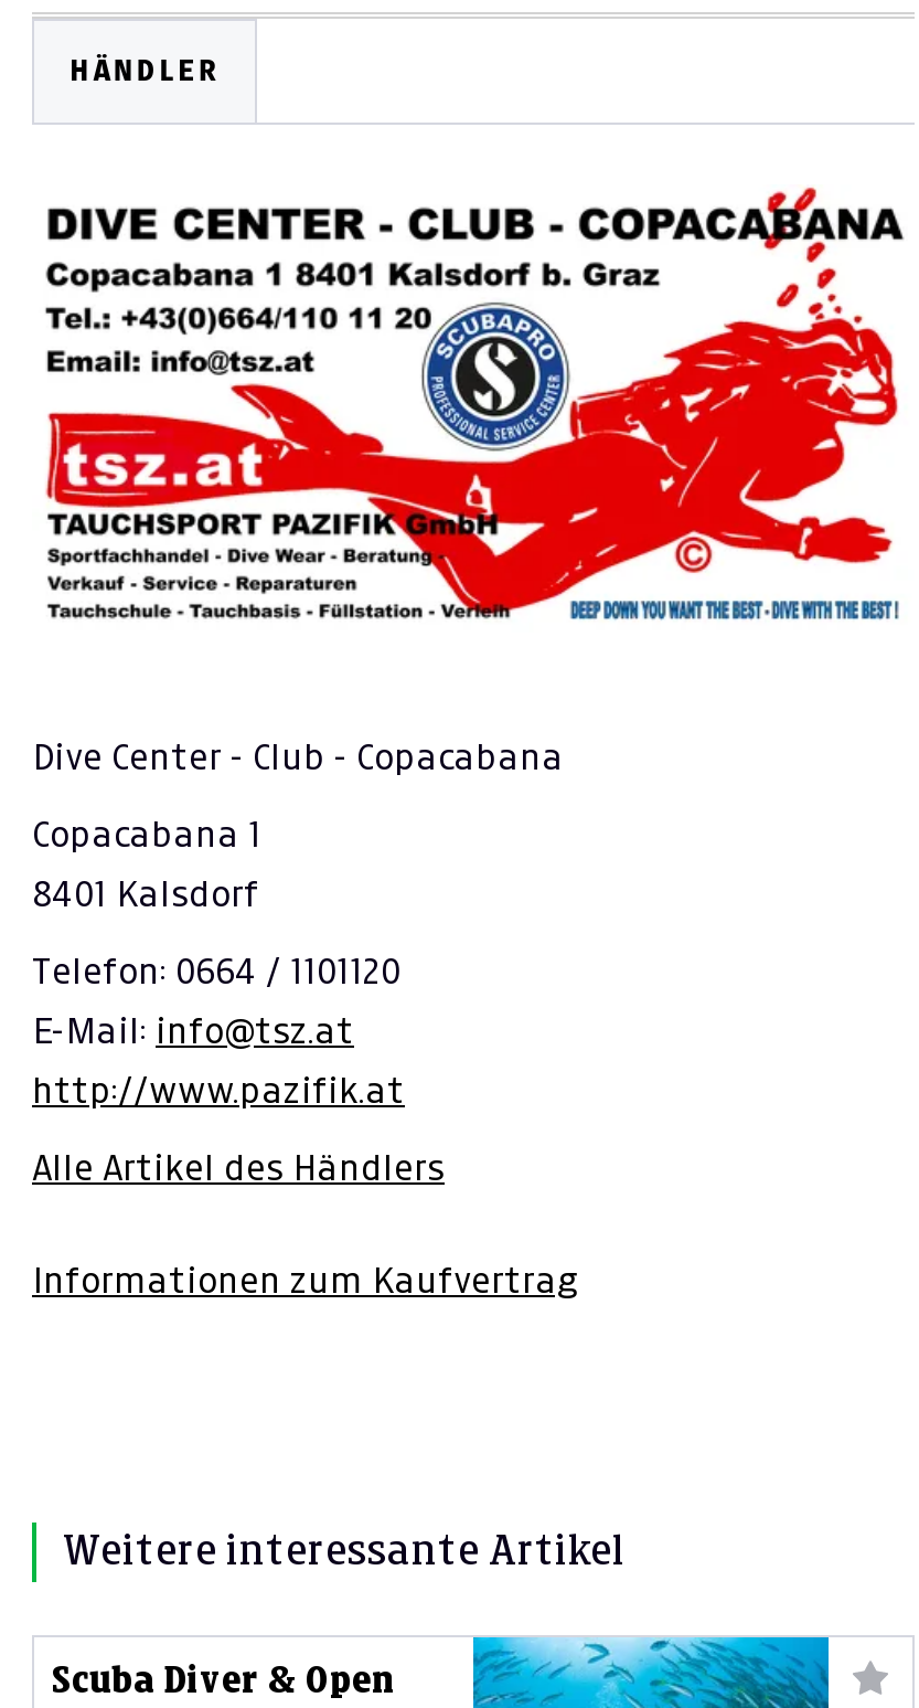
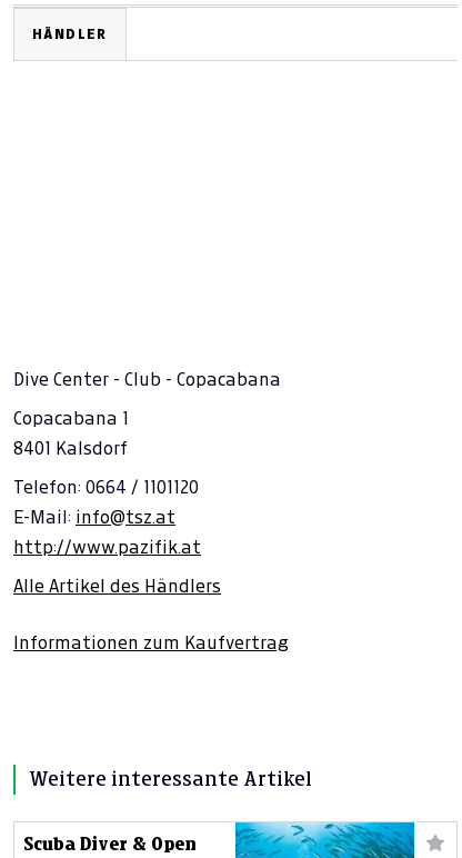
[43,187,906,622] [image] -> none

